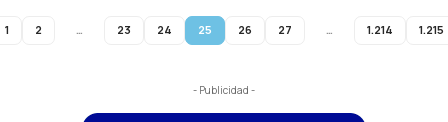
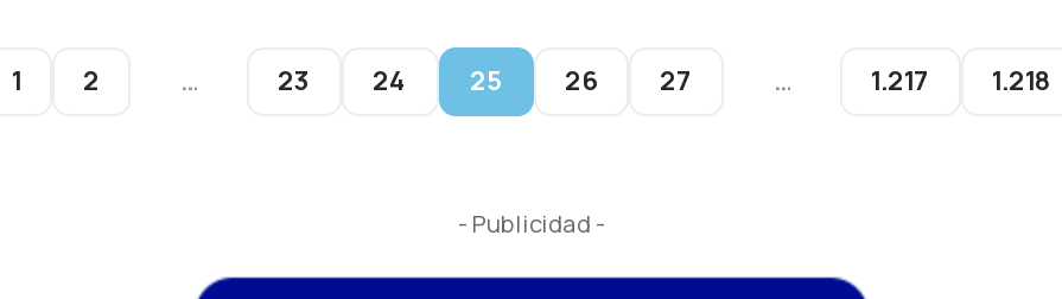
[366,22,392,37] 1.214 -> [871,62,930,98] 1.217
[418,22,443,37] 1.215 -> [992,62,1051,98] 1.218

